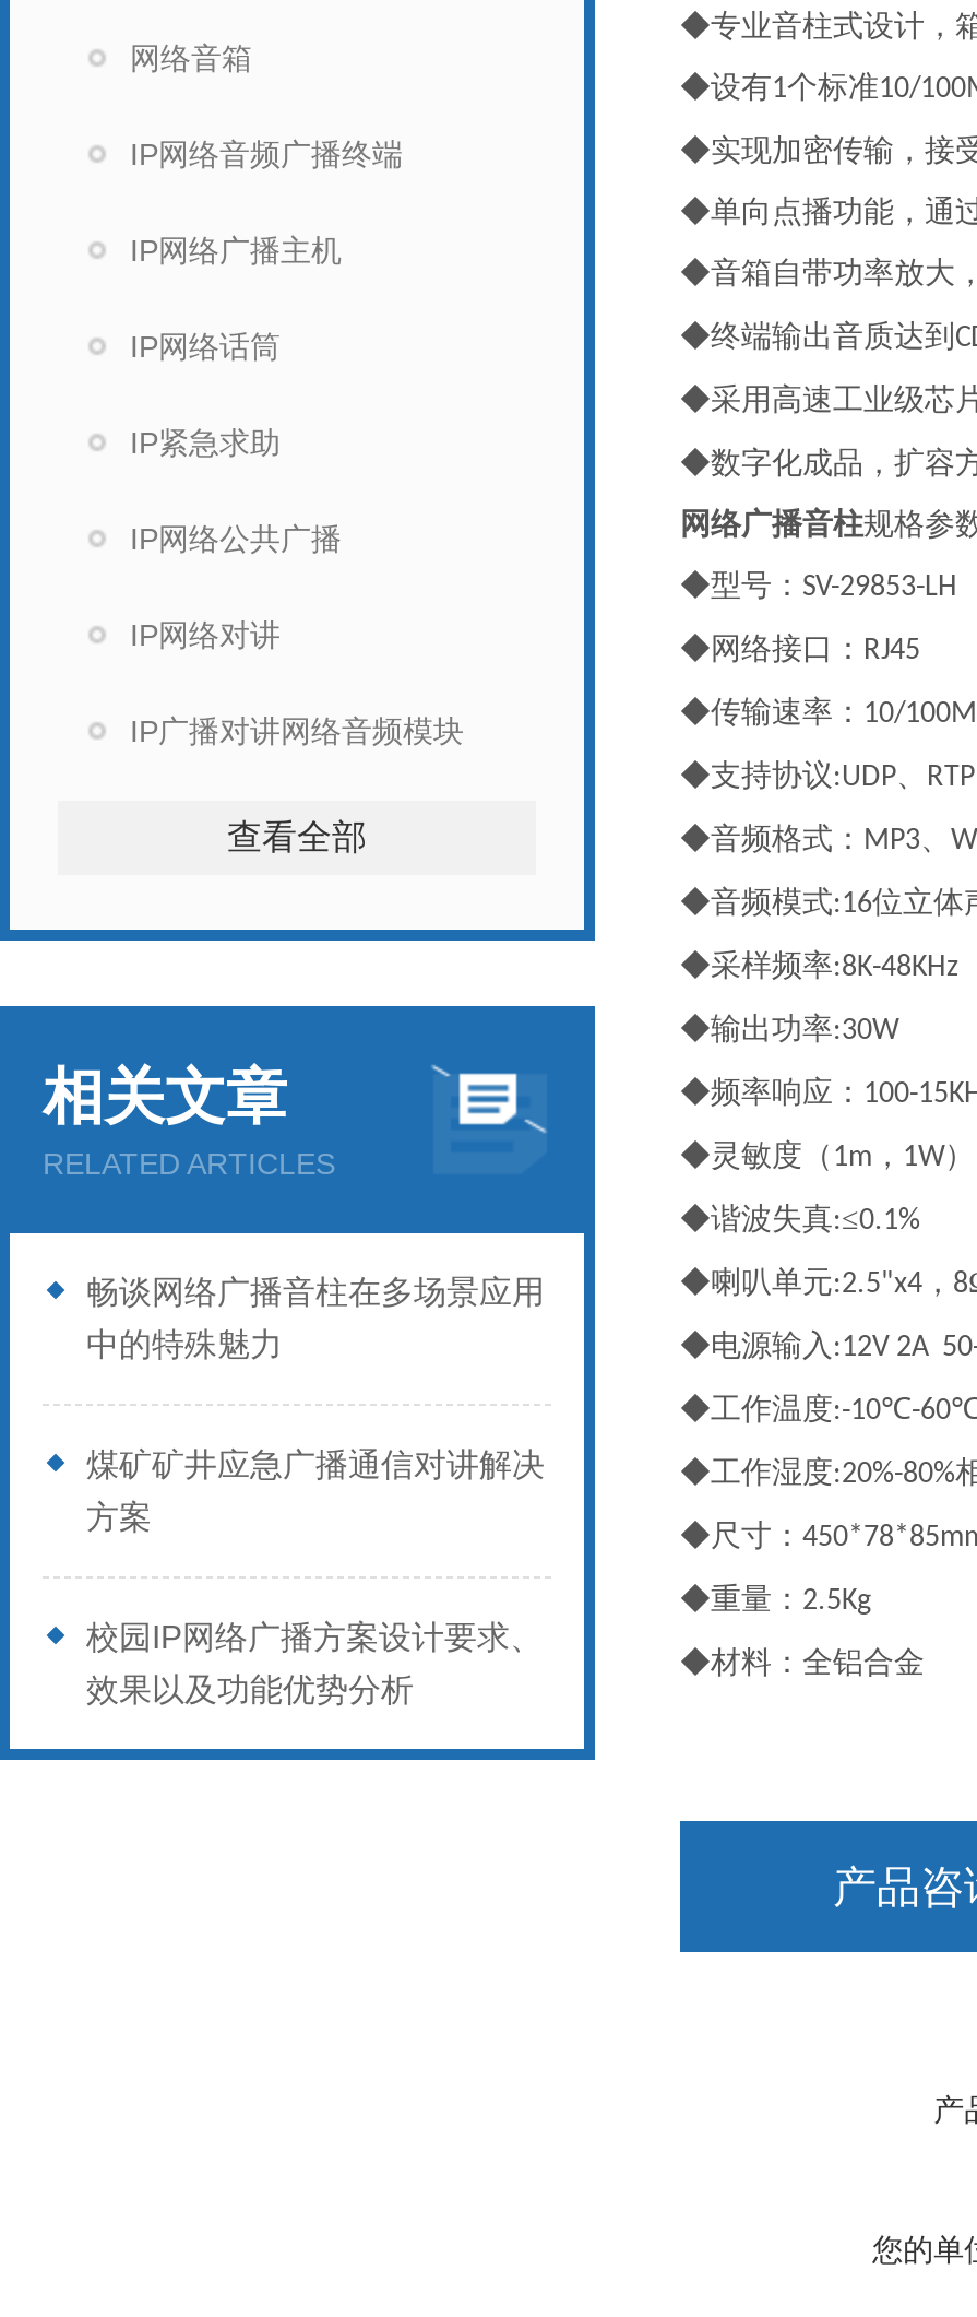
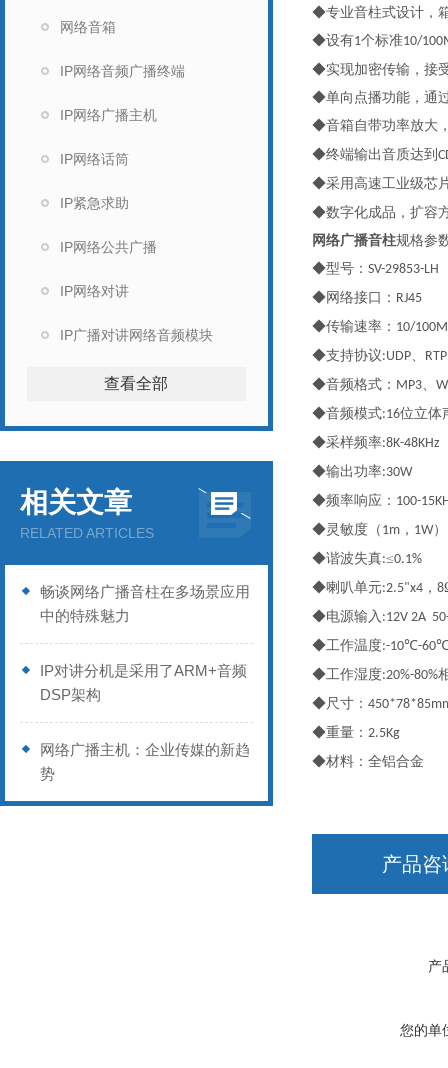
[86,1445,545,1535] 煤矿矿井应急广播通信对讲解决 | 方案 -> [40,662,247,703] IP对讲分机是采用了ARM+音频 | DSP架构
[86,1618,543,1707] 校园IP网络广播方案设计要求、 | 效果以及功能优势分析 -> [40,741,250,782] 网络广播主机：企业传媒的新趋 | 势

